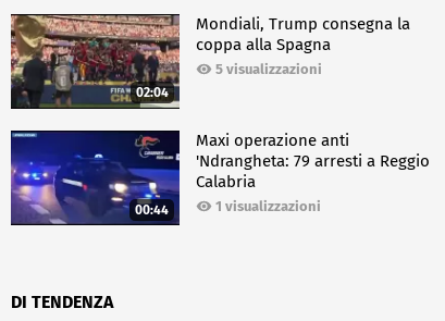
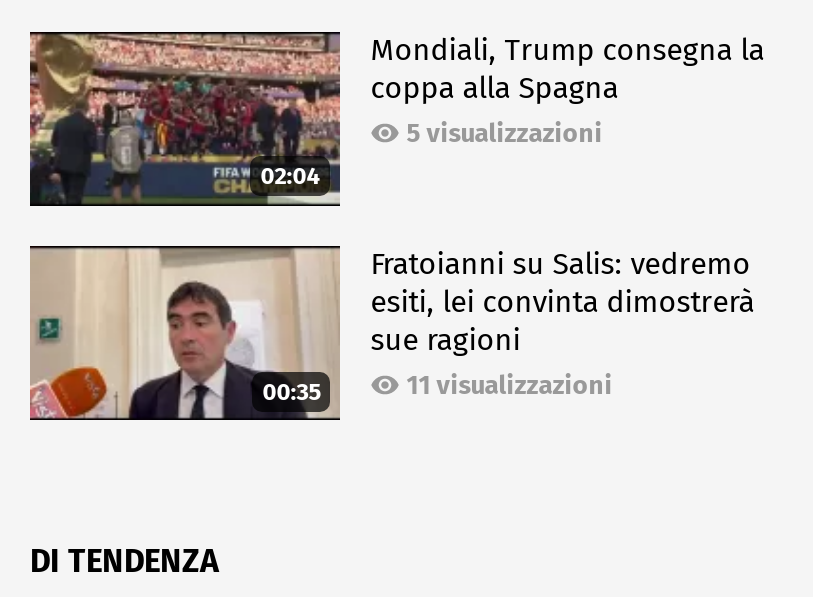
[10,131,181,225] [image] | 00:44 -> [28,246,342,420] [image] | 00:35
[196,131,430,215] Maxi operazione anti | 'Ndrangheta: 79 arresti a Reggio | Calabria | 1 visualizzazioni -> [370,247,754,401] Fratoianni su Salis: vedremo | esiti, lei convinta dimostrerà | sue ragioni | 11 visualizzazioni

